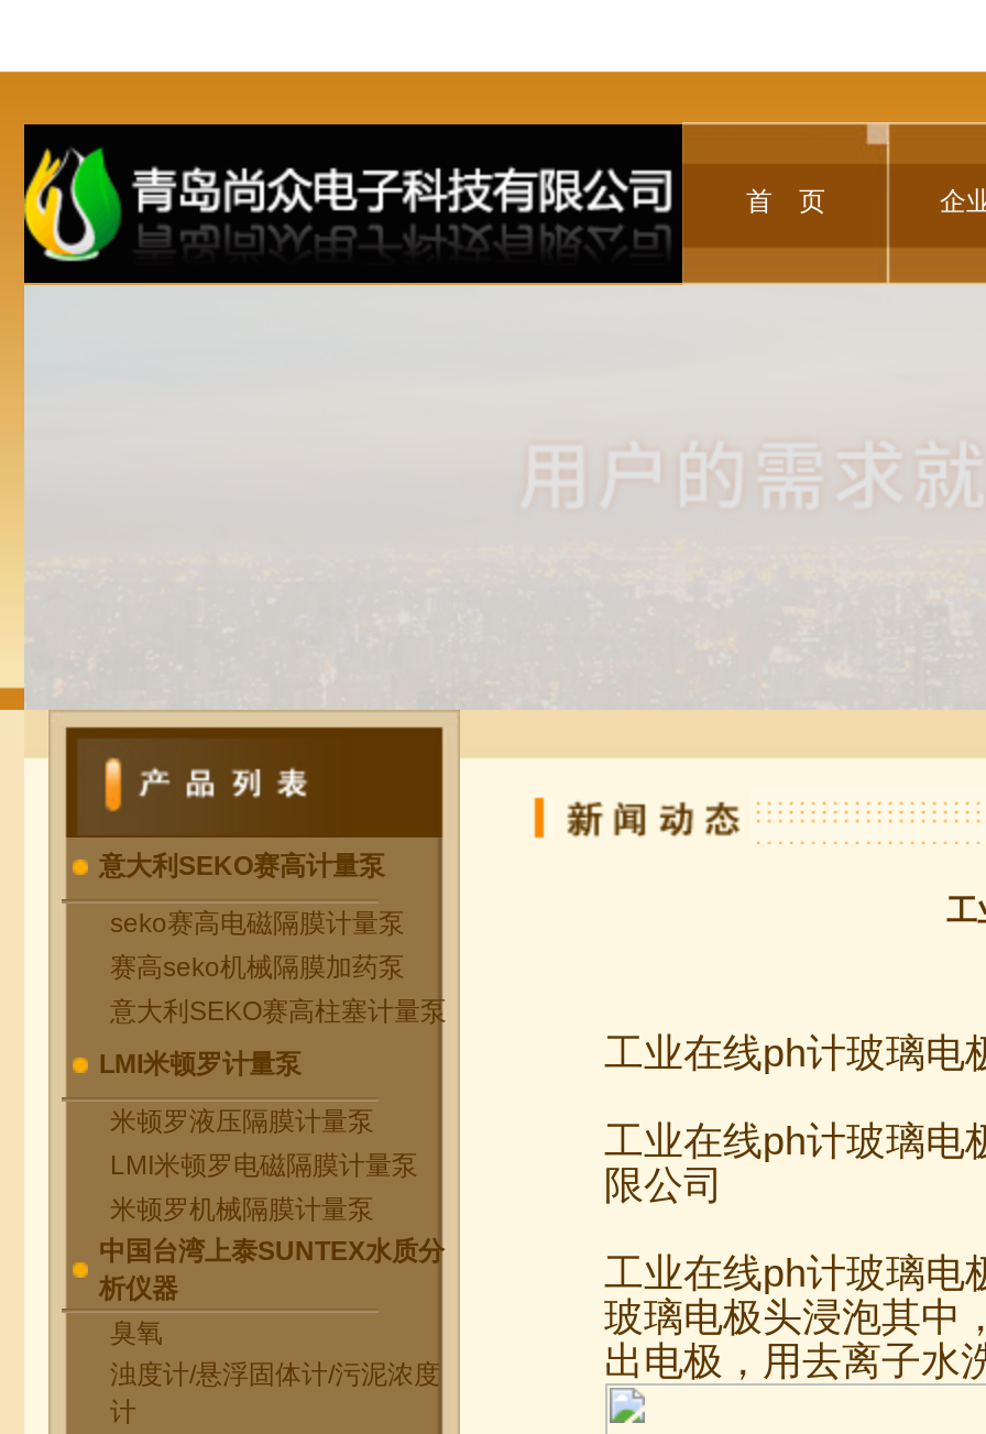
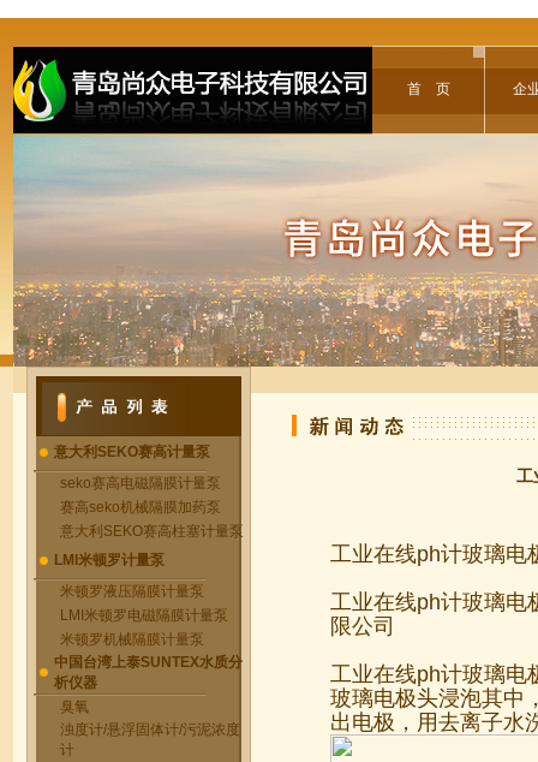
none -> [12,135,534,368] [image]

